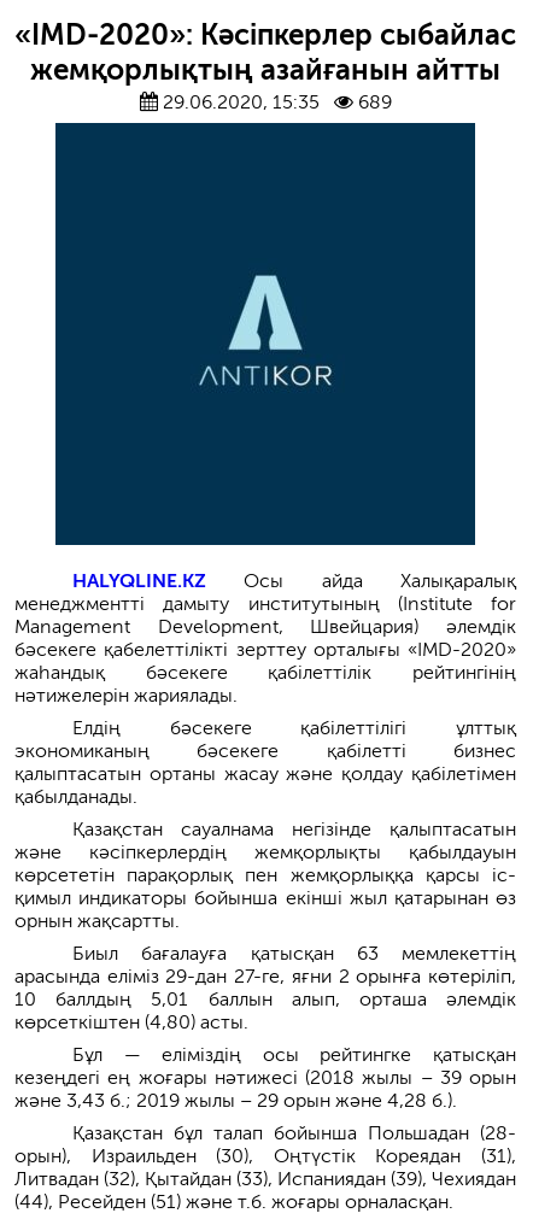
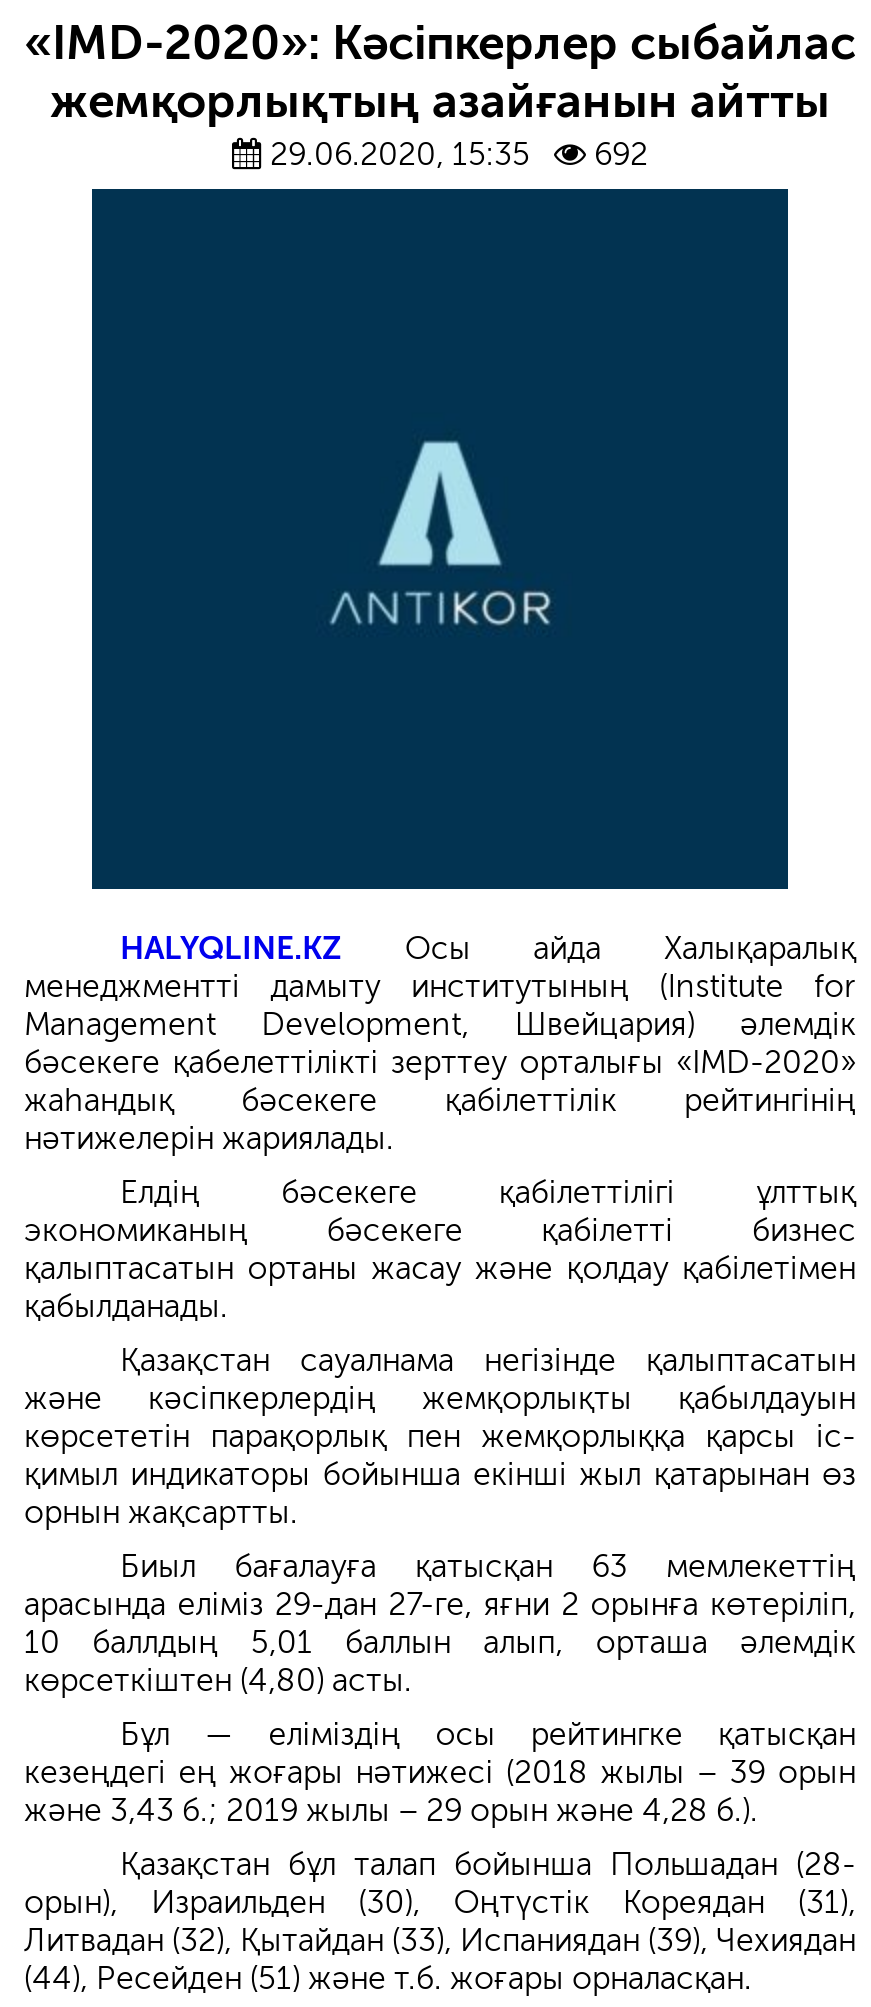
[157,90,391,113] 29.06.2020, 15:35 689 -> [262,135,648,173] 29.06.2020, 15:35 692

